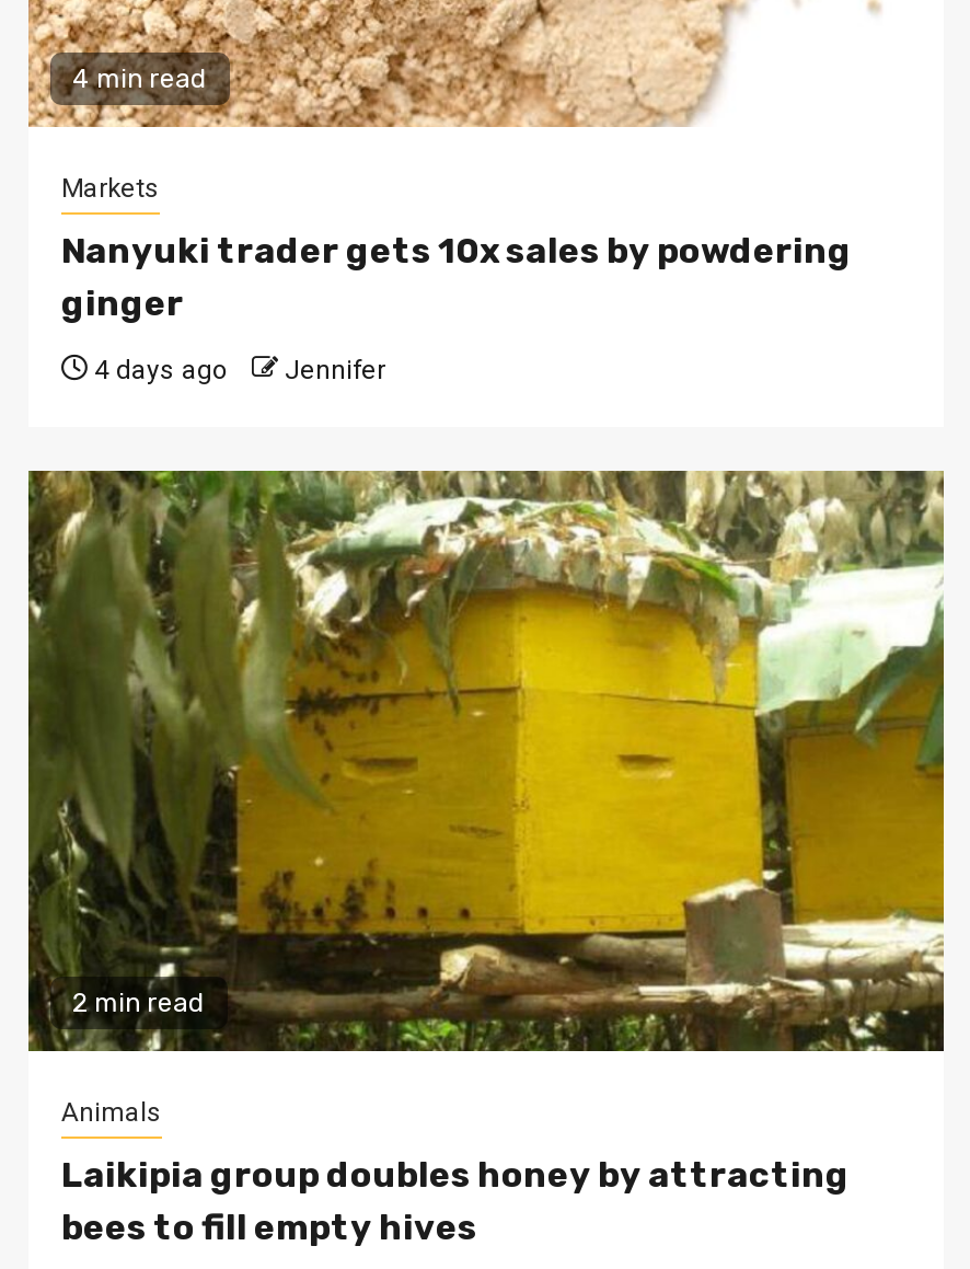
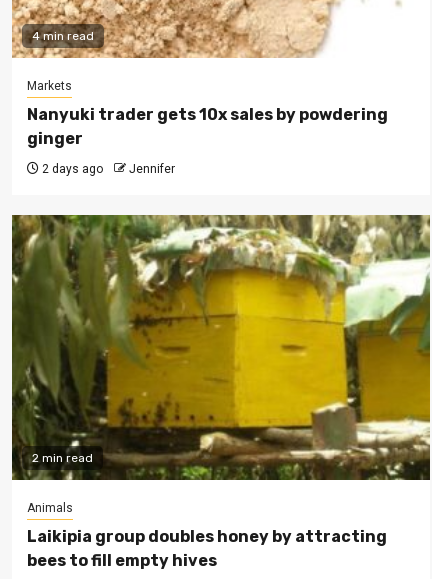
[88,355,385,386] 4 days ago Jennifer -> [39,162,175,176] 2 days ago Jennifer

